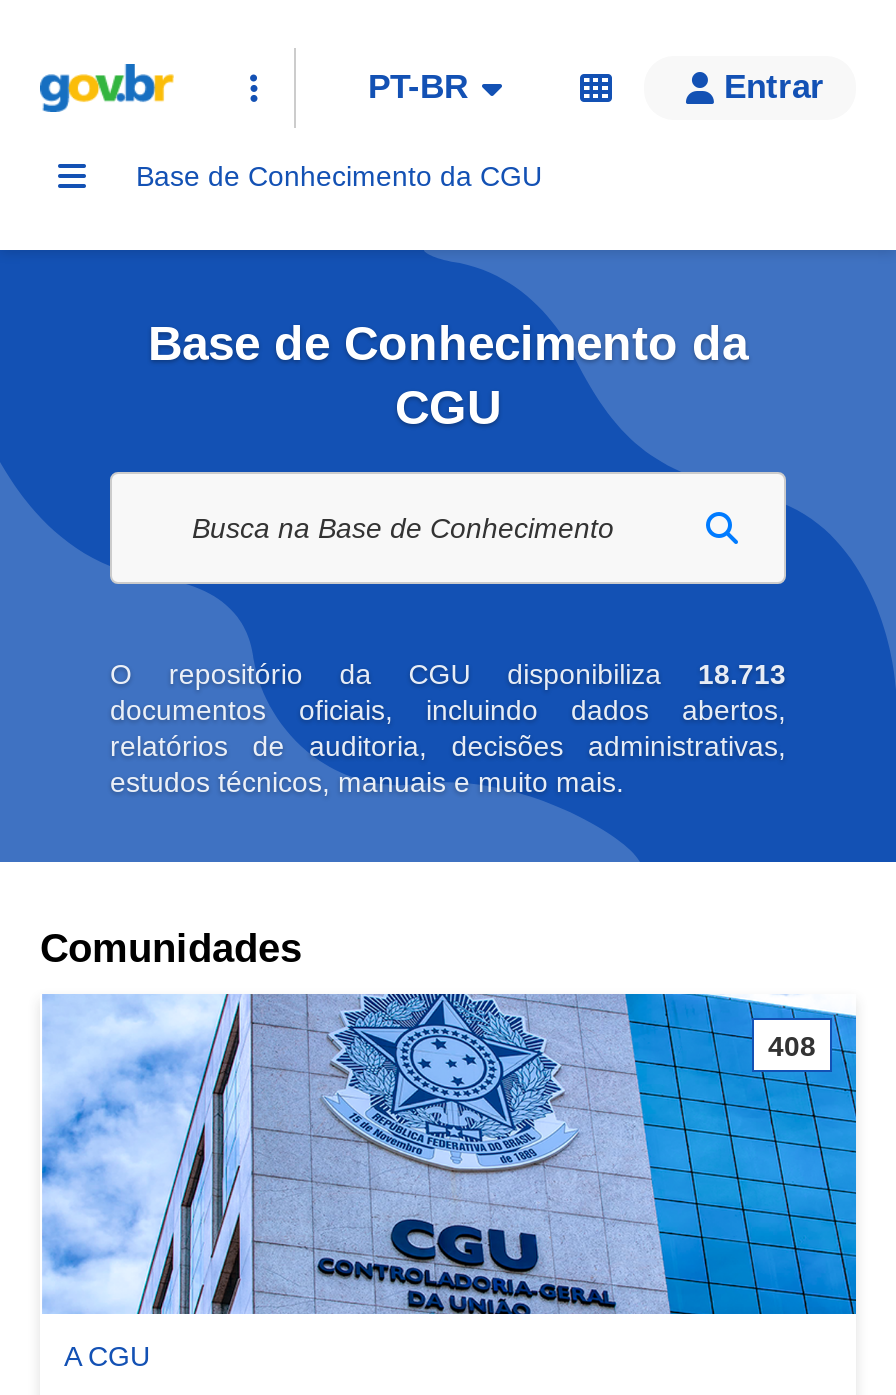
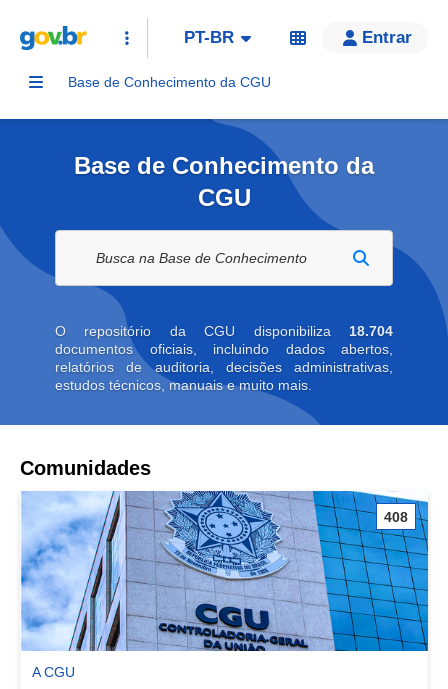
[110,658,786,690] O repositório da CGU disponibiliza 18.713 -> [55,323,393,339] O repositório da CGU disponibiliza 18.704

